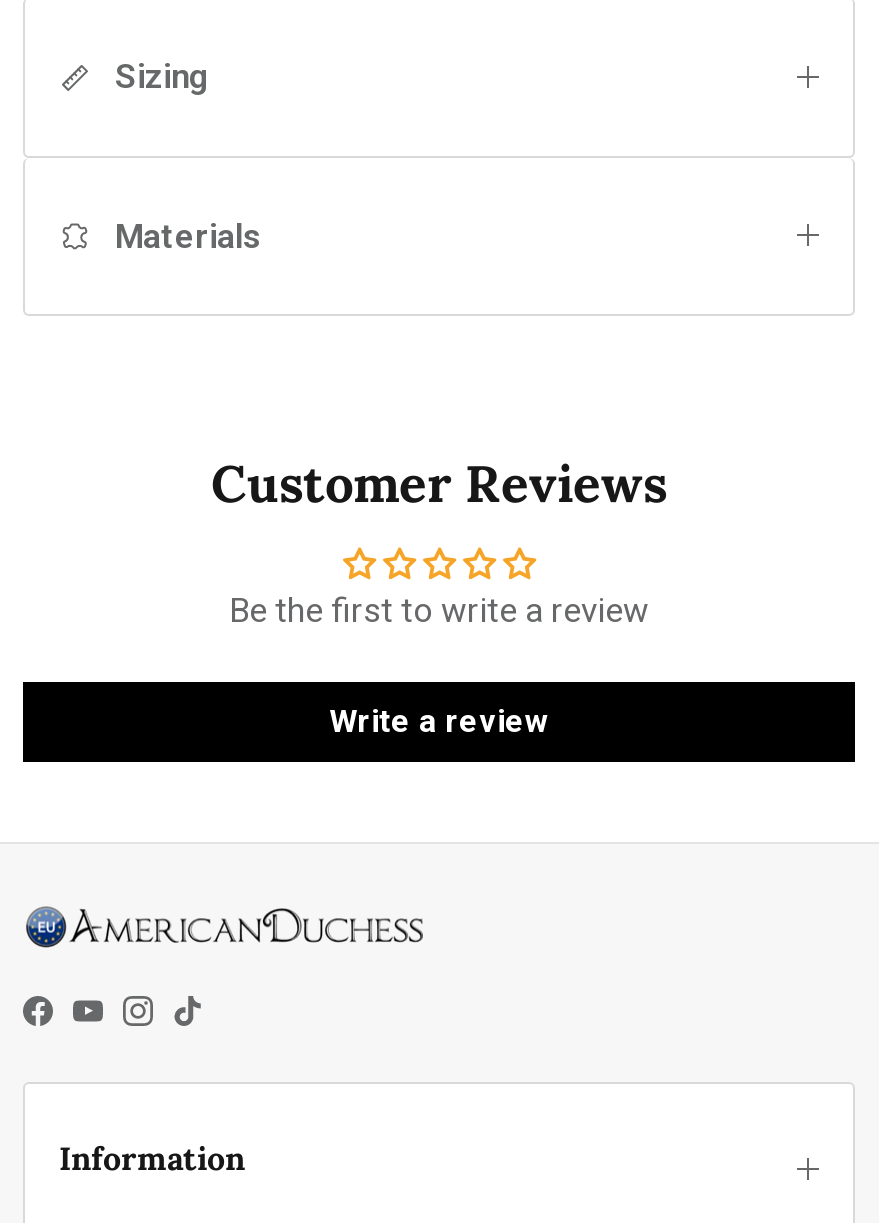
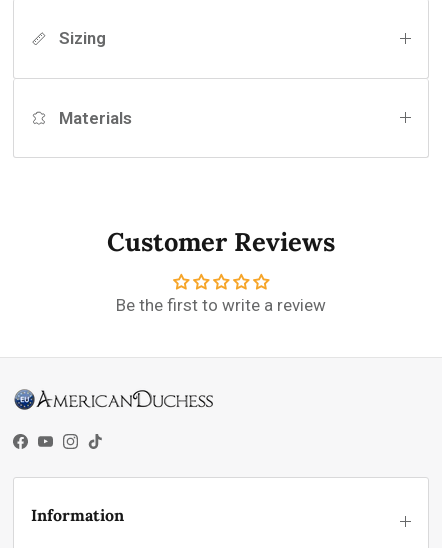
[329,703,549,741] Write a review -> none

